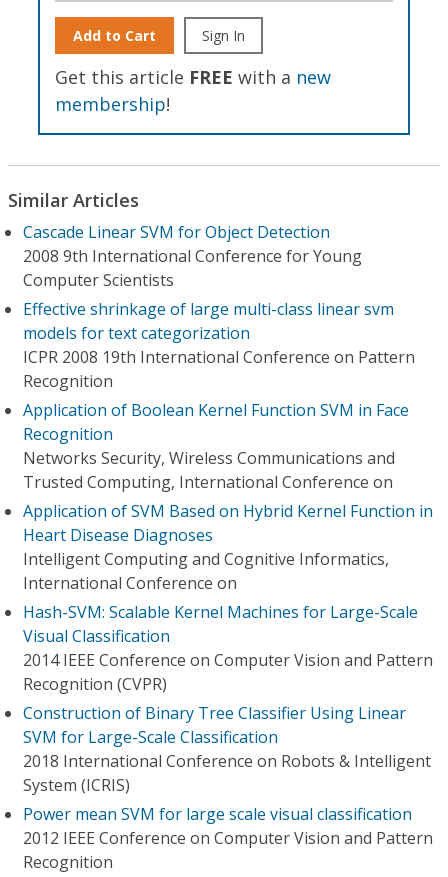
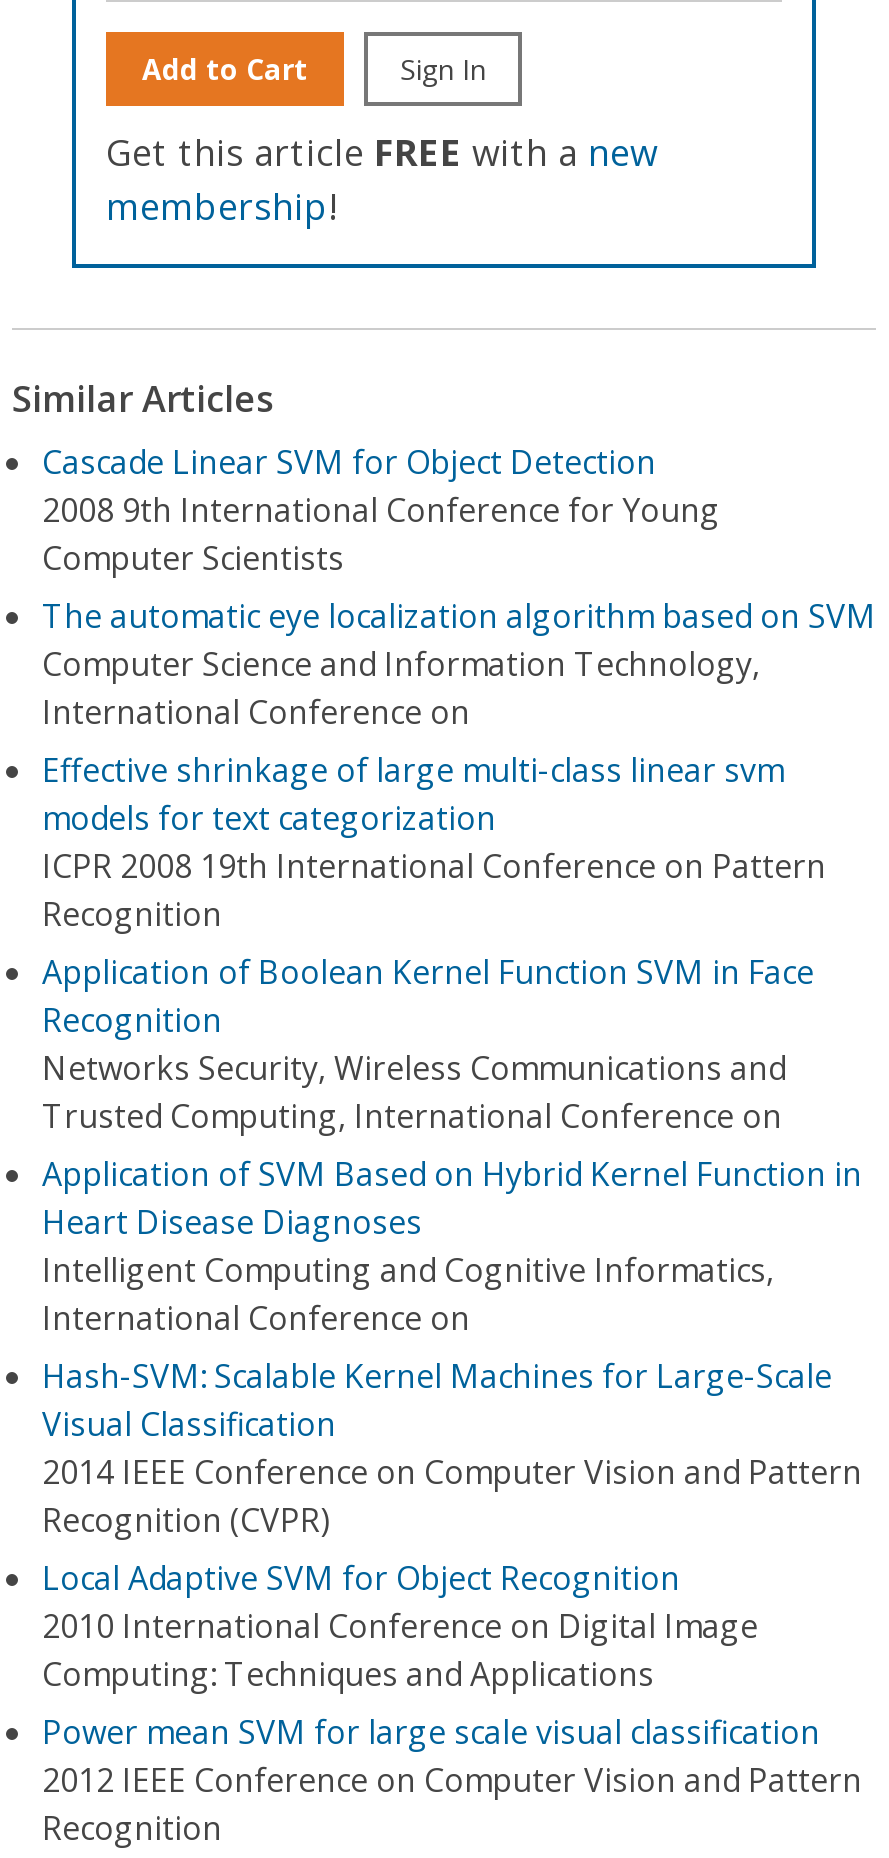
none -> [42,594,876,734] The automatic eye localization algorithm based on SVM | Computer Science and Information Technology, | International Conference on
moved [23,298,433,695] -> [42,748,862,1542]: Effective shrinkage of large multi-class linear svm | models for text categorization | ICPR 2008 19th International Conference on Pattern | ... | 2014 IEEE Conference on Computer Vision and Pattern | Recognition (CVPR)
[23,702,431,796] Construction of Binary Tree Classifier Using Linear | SVM for Large-Scale Classification | 2018 International Conference on Robots & Intelligent | System (ICRIS) -> [42,1556,758,1696] Local Adaptive SVM for Object Recognition | 2010 International Conference on Digital Image | Computing: Techniques and Applications

